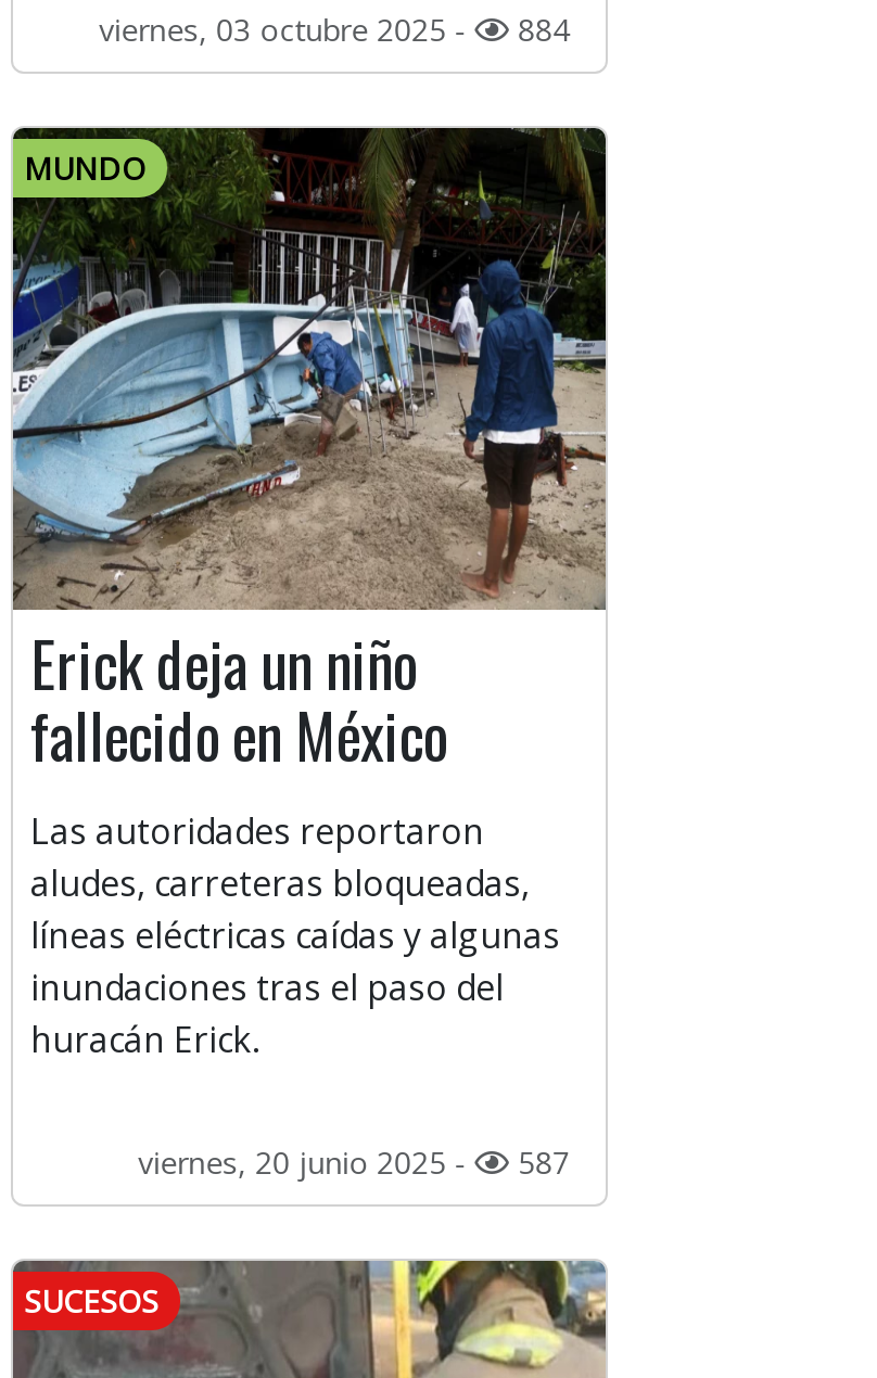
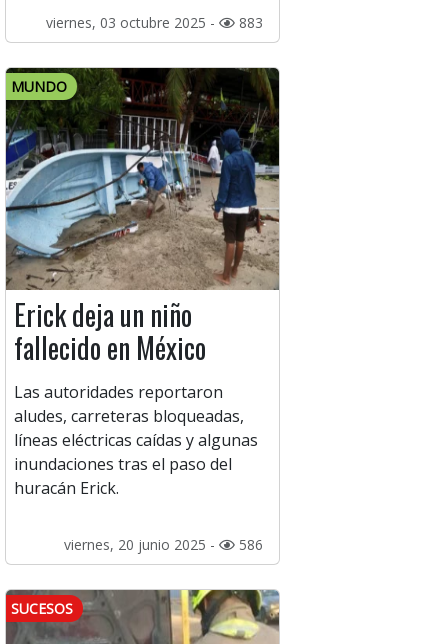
[99,9,570,50] viernes, 03 octubre 2025 - 884 -> [46,13,263,32] viernes, 03 octubre 2025 - 883
[138,1141,570,1183] viernes, 20 junio 2025 - 587 -> [64,535,263,554] viernes, 20 junio 2025 - 586

